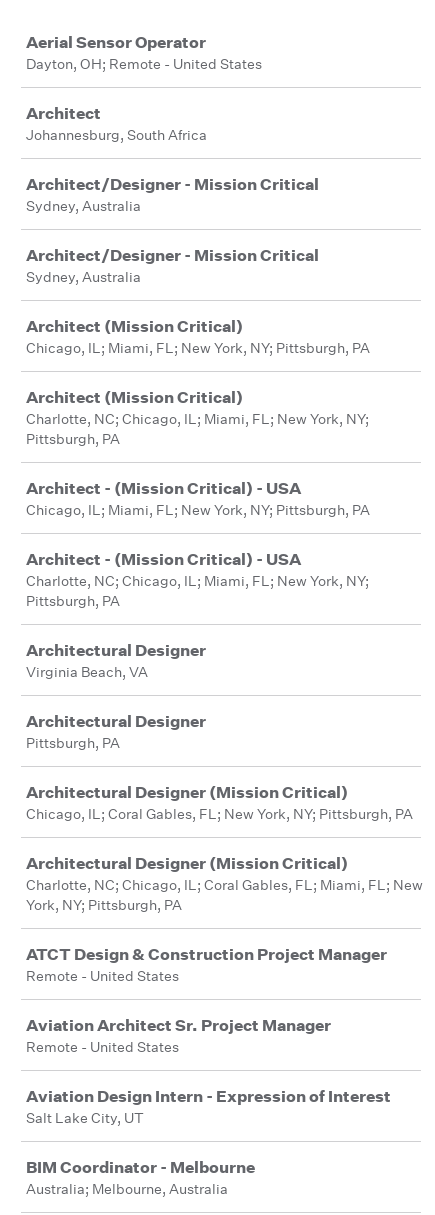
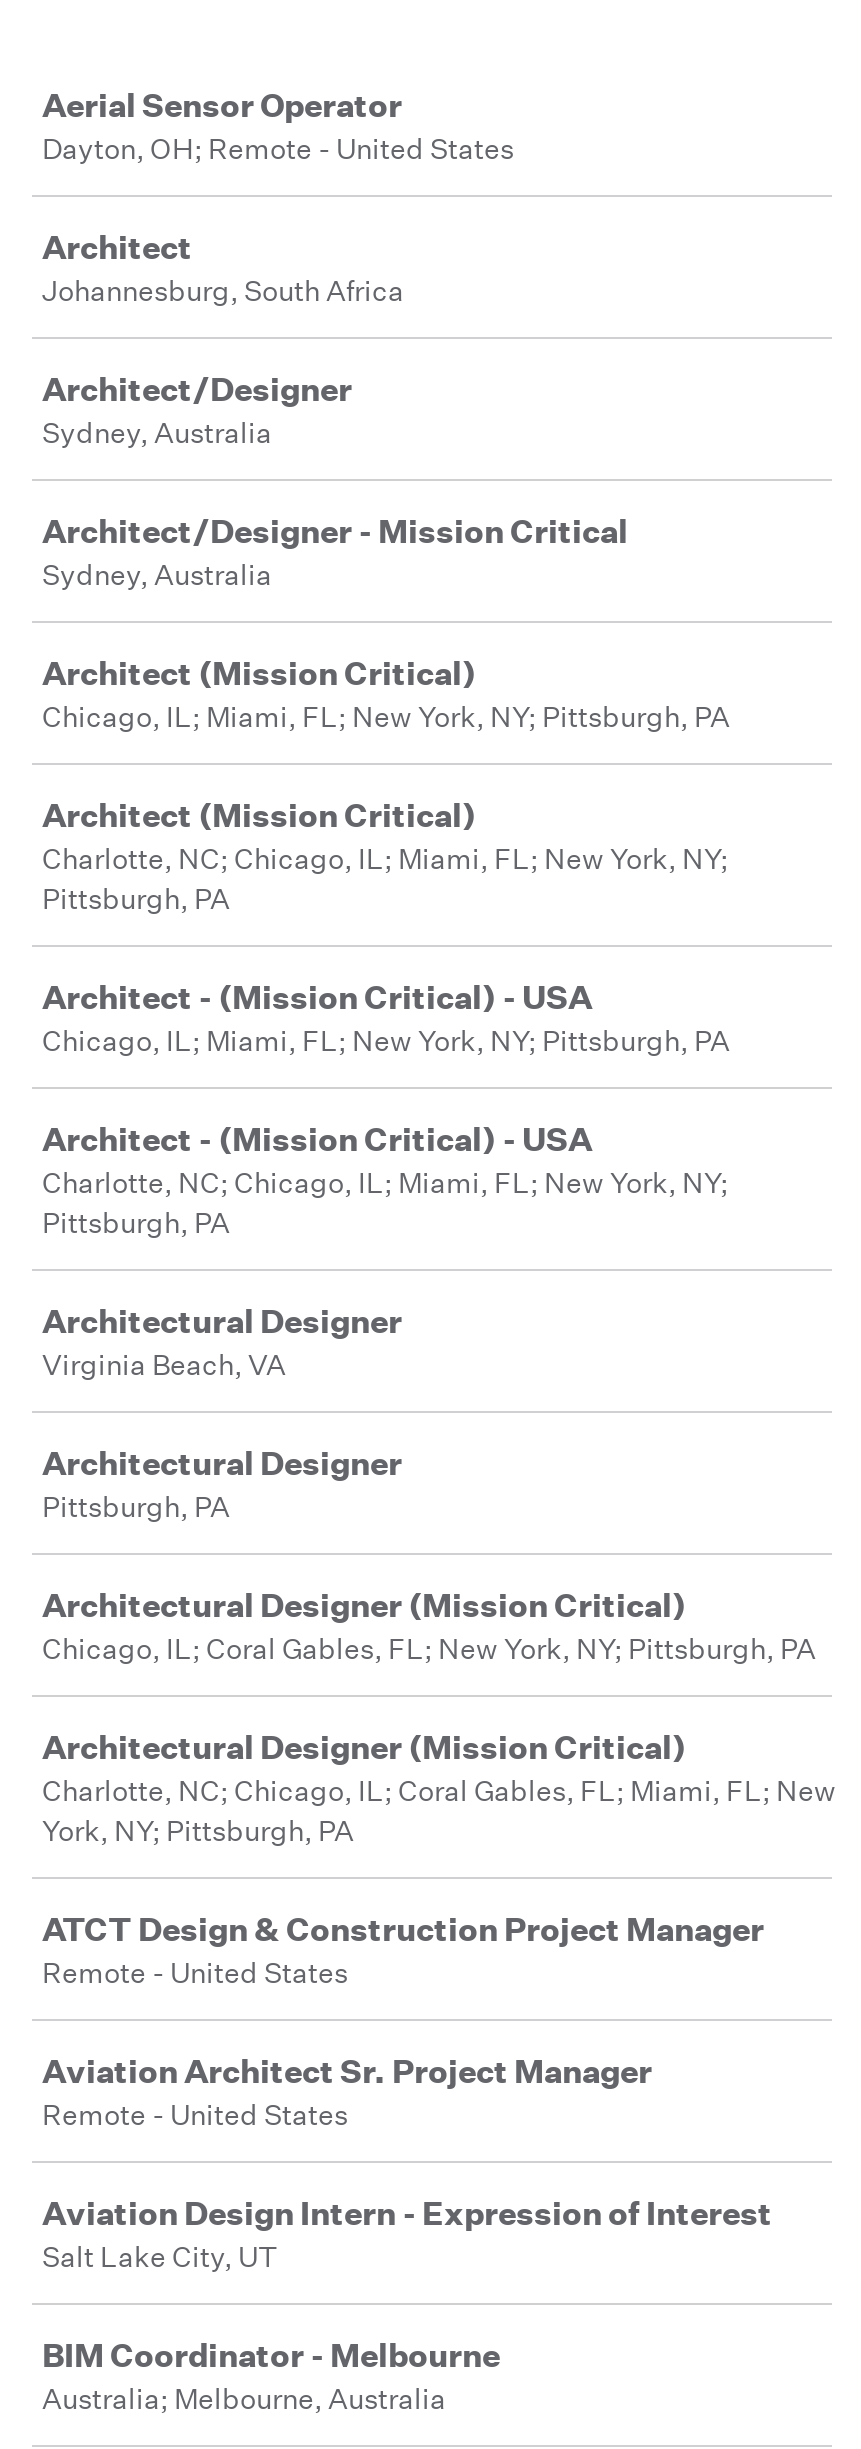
[26,174,319,194] Architect/Designer - Mission Critical -> [42,369,352,409] Architect/Designer

